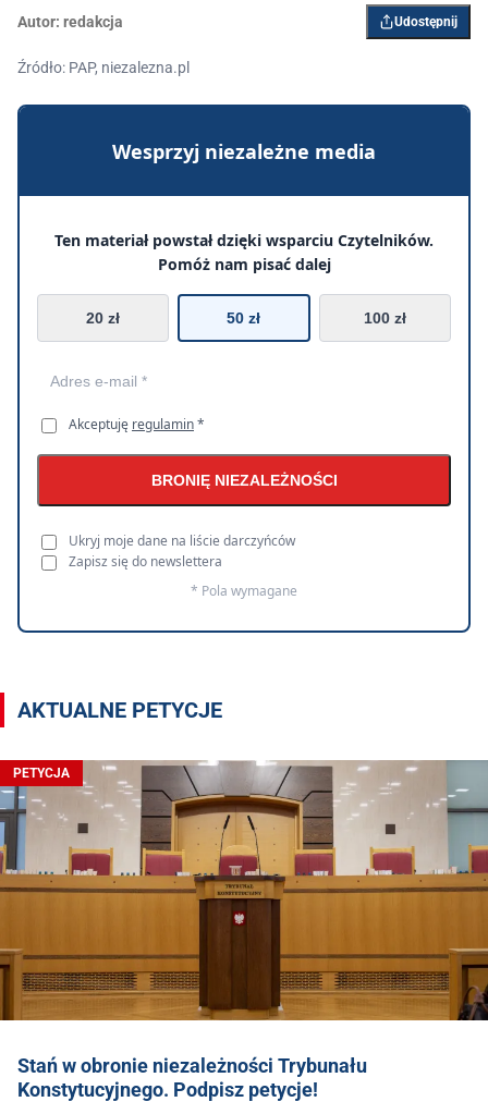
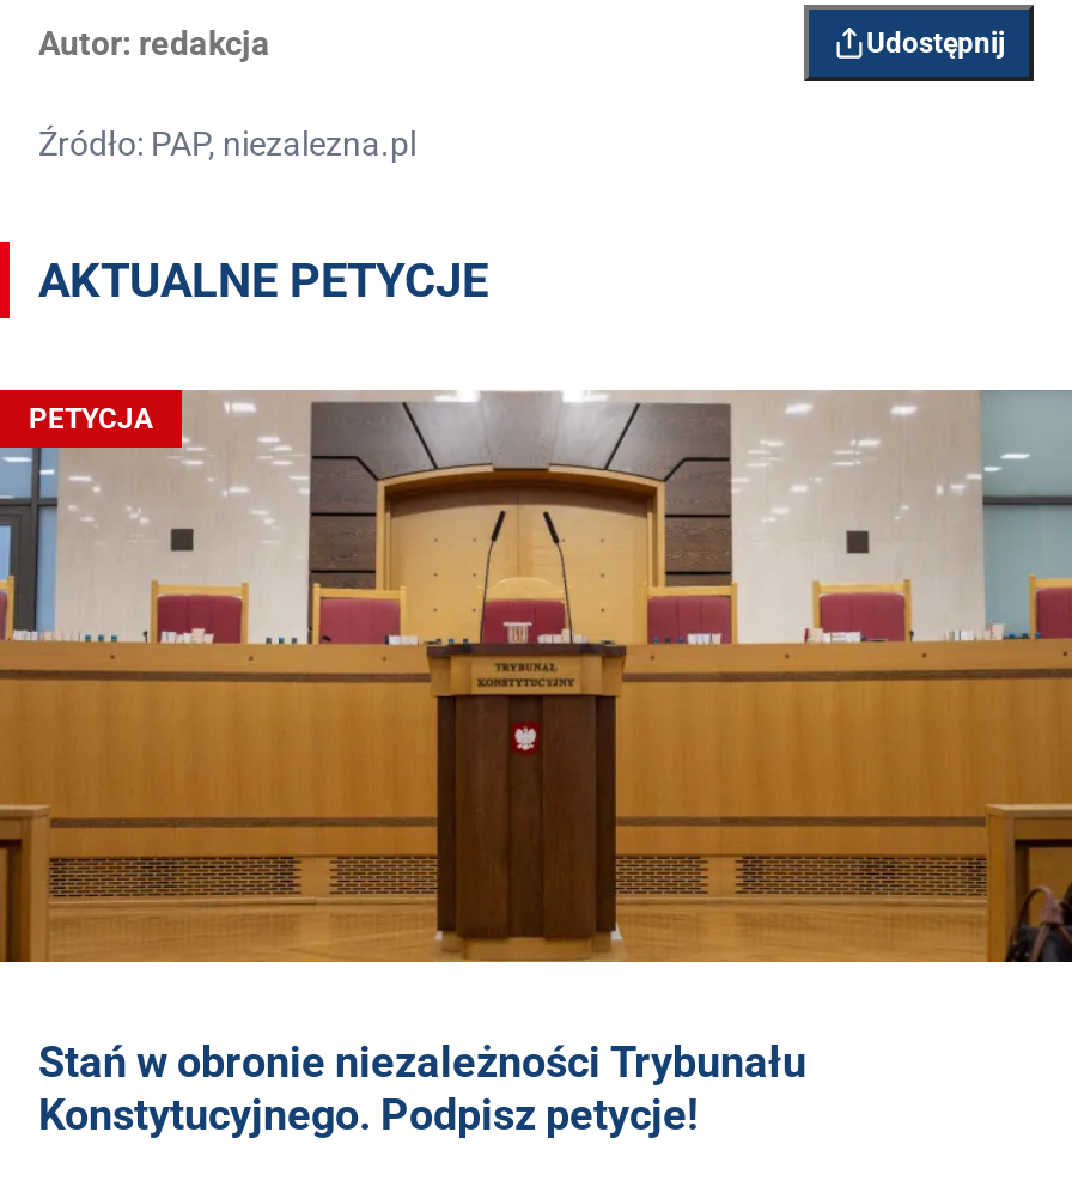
[16,103,472,634] [image] | Wesprzyj niezależne media | Ten materiał powstał dzięki wsparciu Czytelników. | Pomóż nam pisać dalej | 20 zł | 50 zł | 100 zł -> none
[69,415,337,600] Akceptuję regulamin * | BRONIĘ NIEZALEŻNOŚCI | Ukryj moje dane na liście darczyńców | Zapisz się do newslettera | * Pola wymagane -> none

